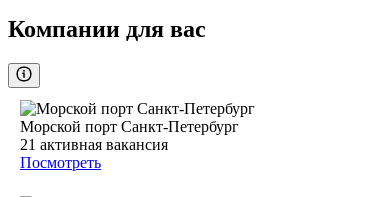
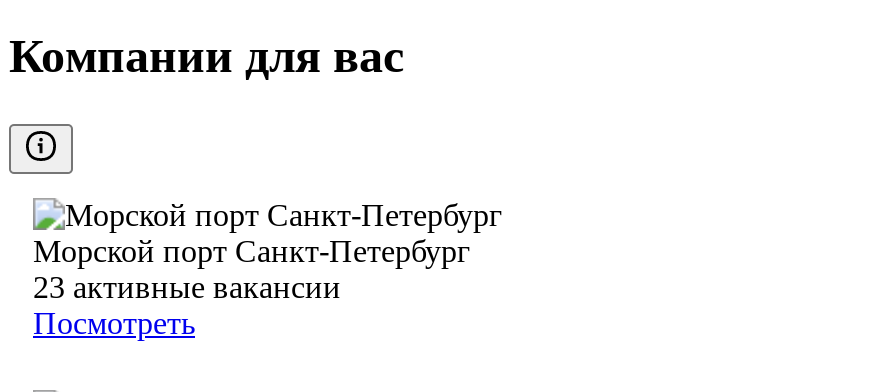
[20,136,168,153] 21 активная вакансия -> [33,271,341,305] 23 активные вакансии

